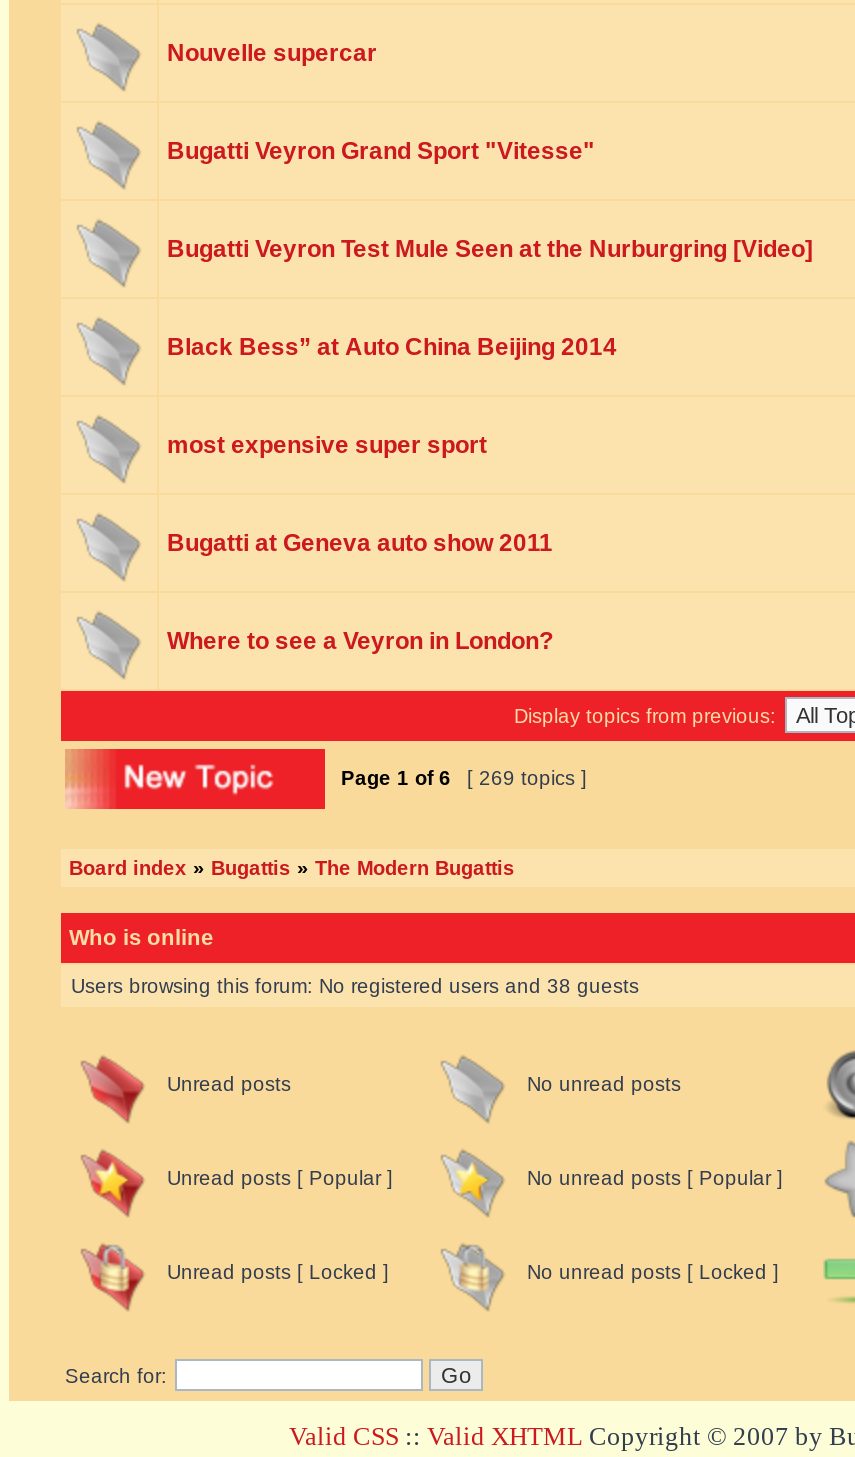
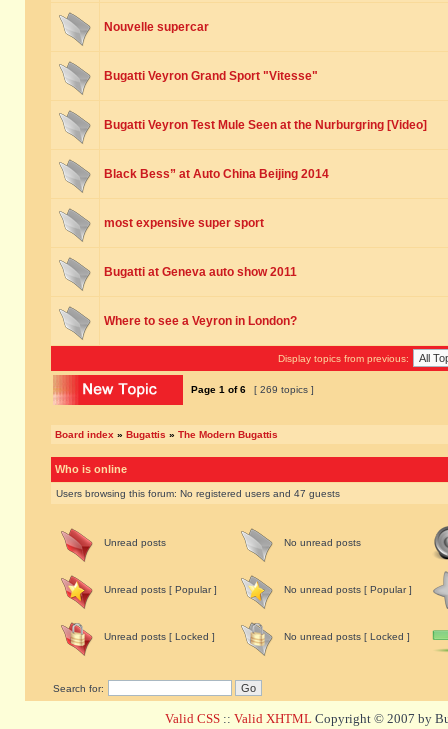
[71,975,639,997] Users browsing this forum: No registered users and 38 guests -> [56,488,340,499] Users browsing this forum: No registered users and 47 guests

